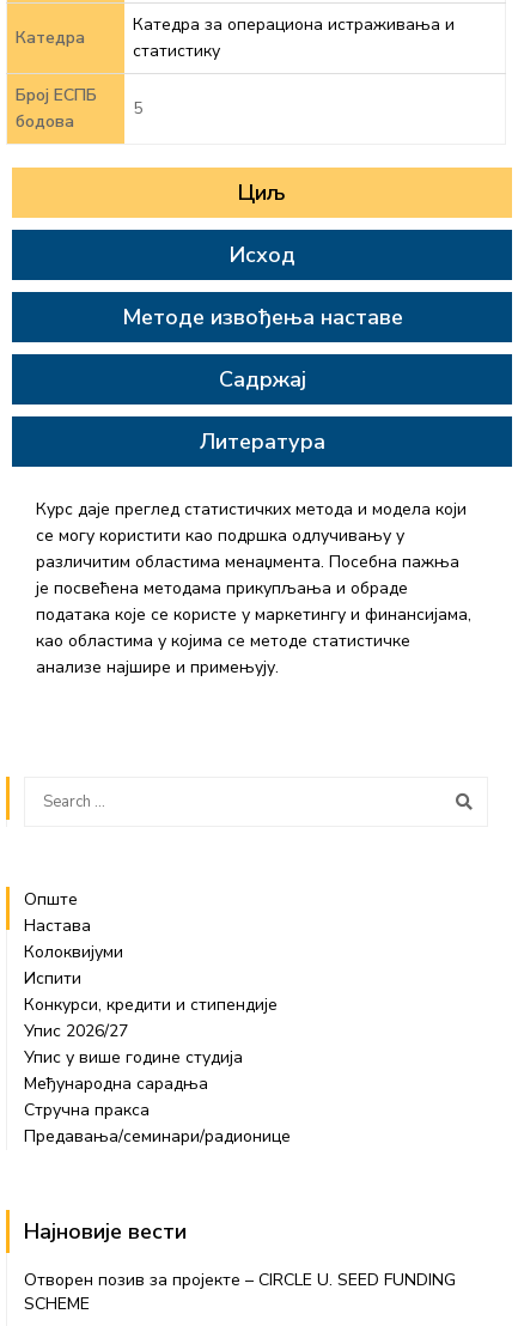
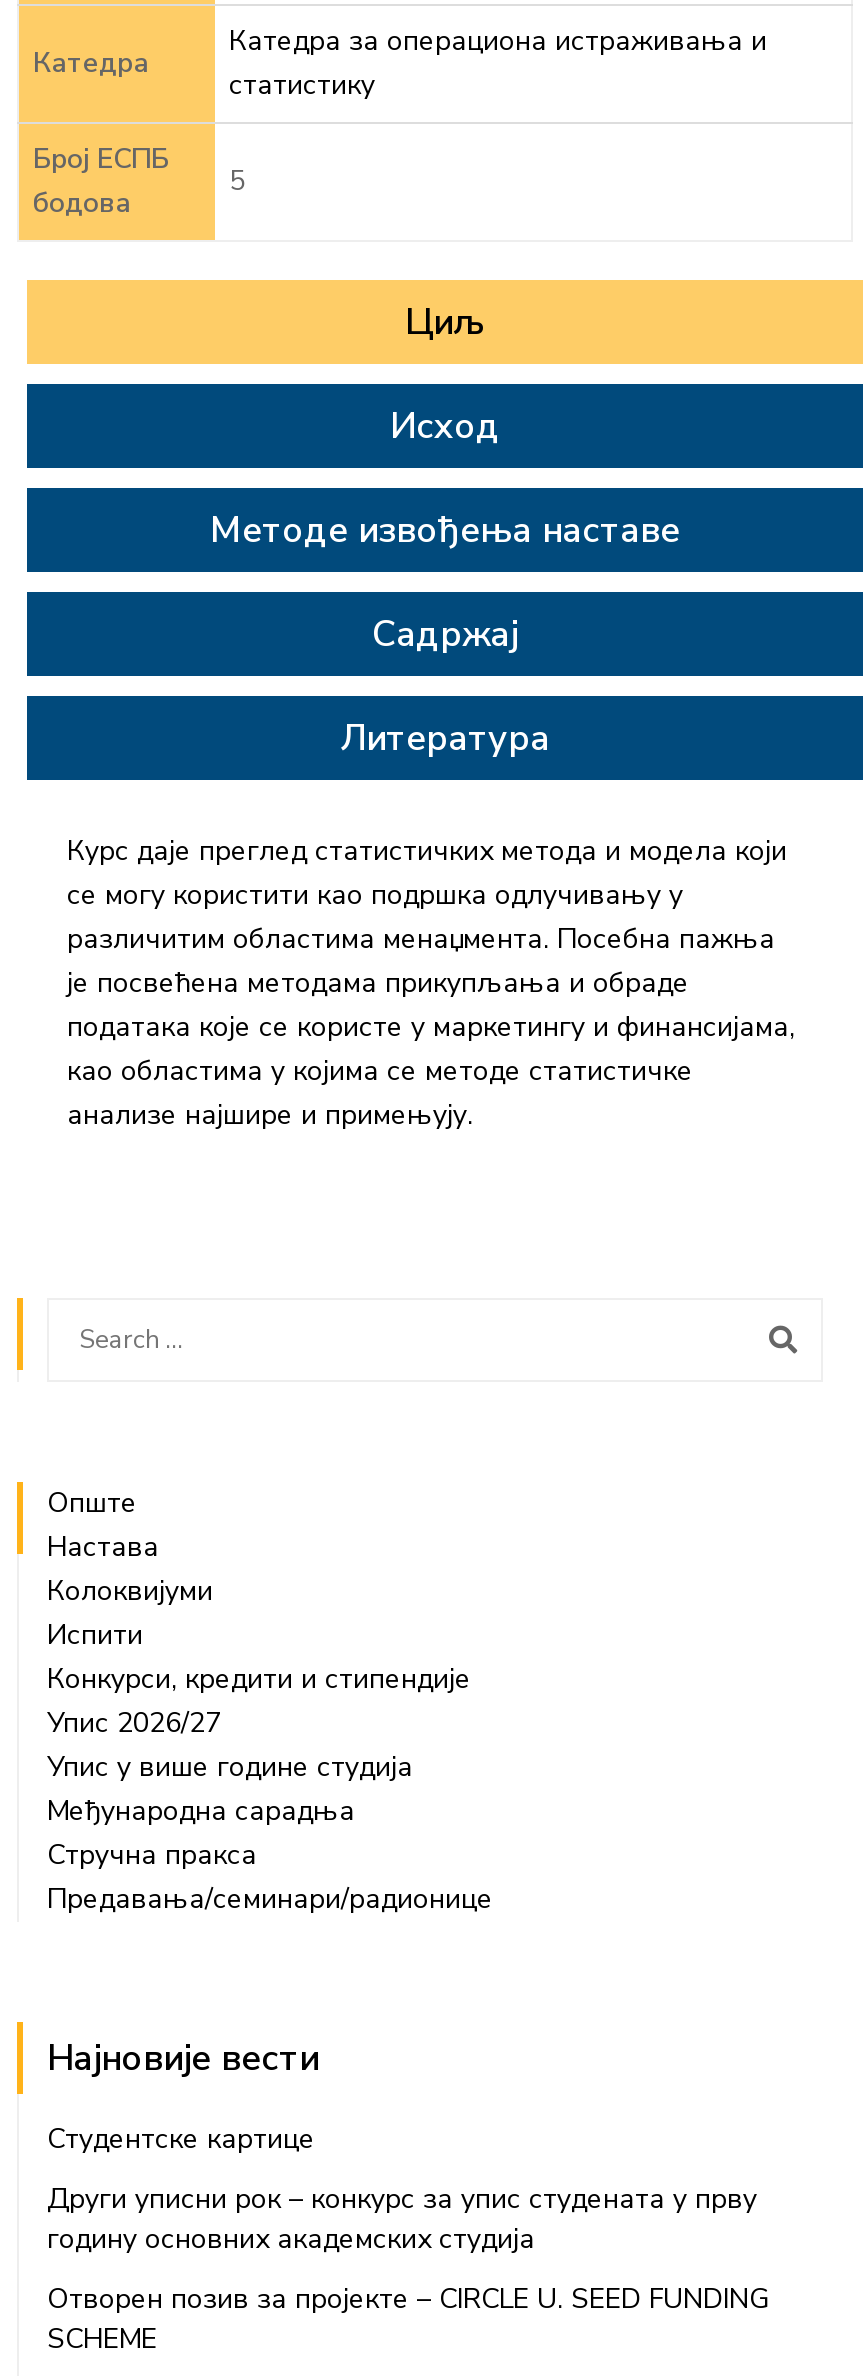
none -> [47,2120,757,2258] Студентске картице | Други уписни рок – конкурс за упис студената у прву | годину основних академских студија

